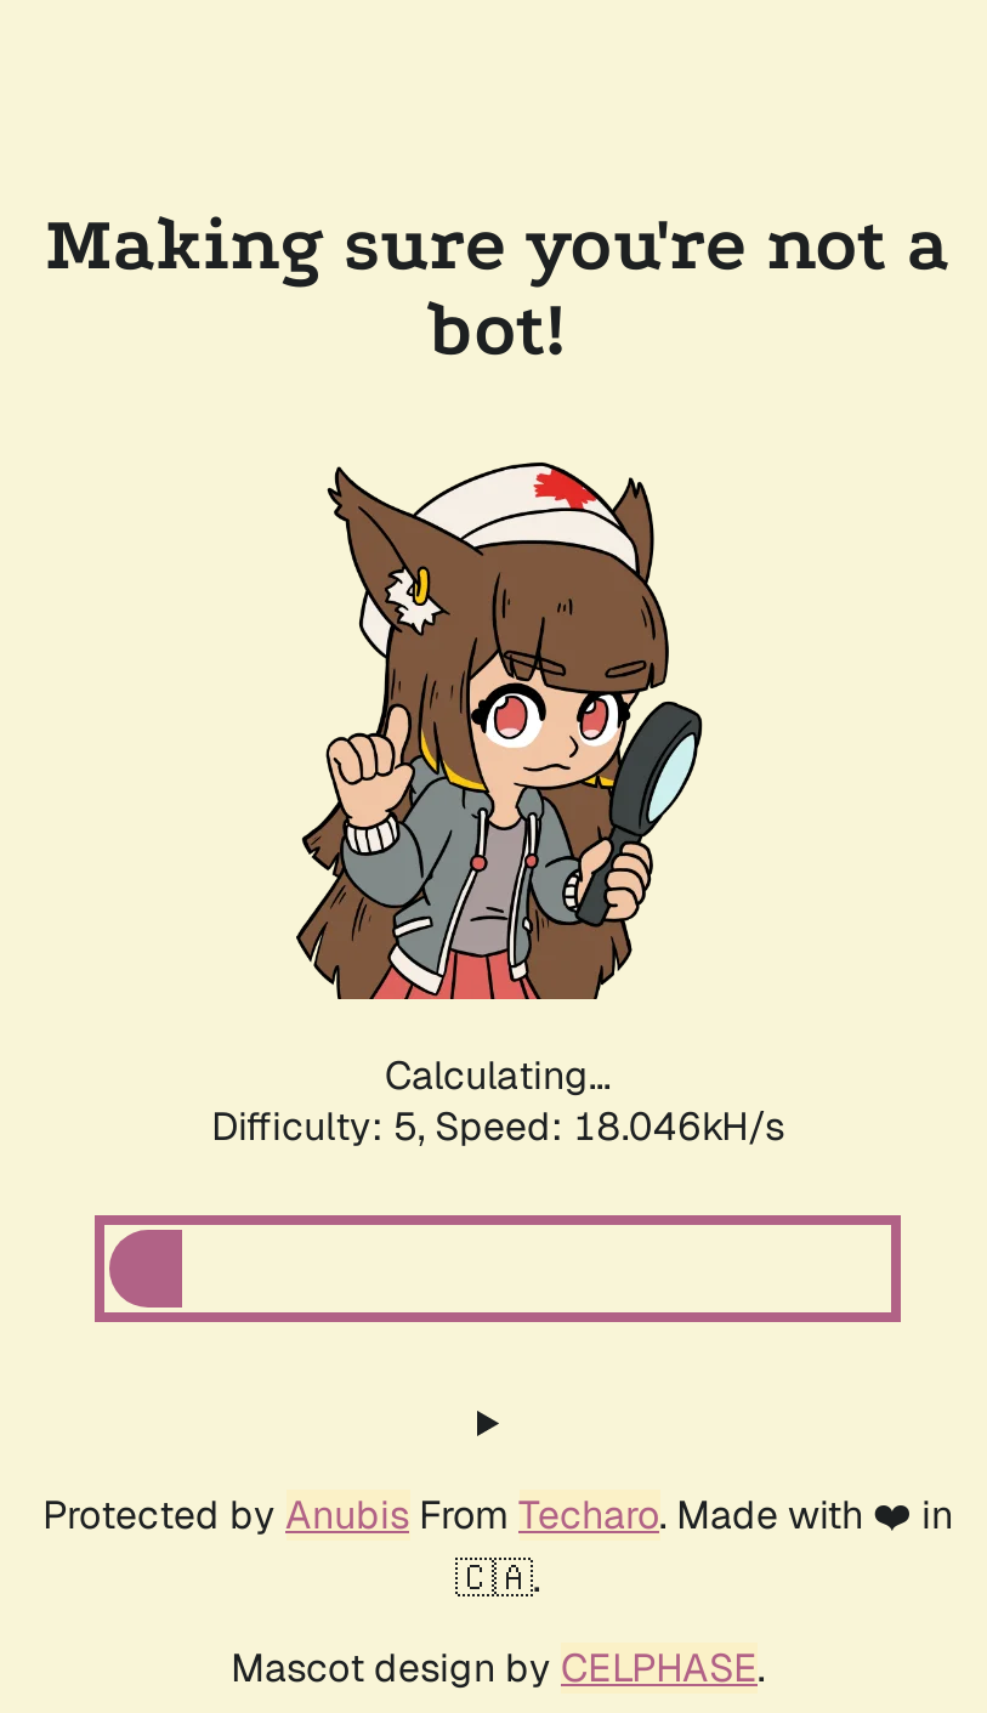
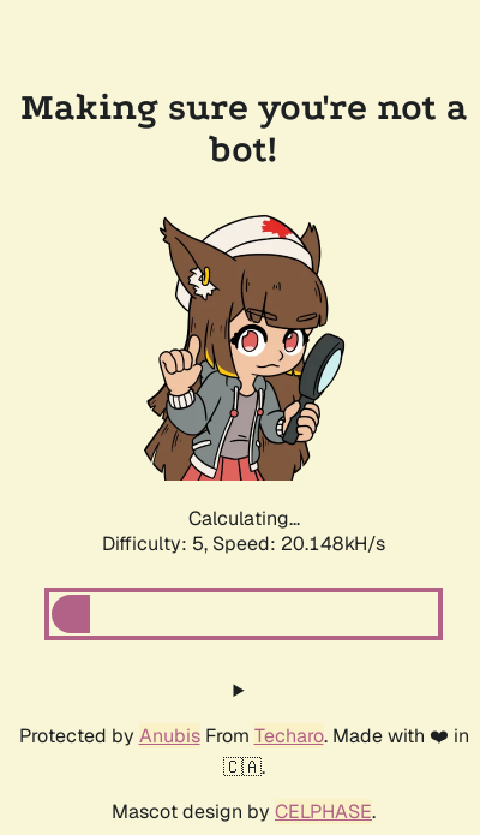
[211,1101,784,1152] Difficulty: 5, Speed: 18.046kH/s -> [102,531,385,556] Difficulty: 5, Speed: 20.148kH/s

